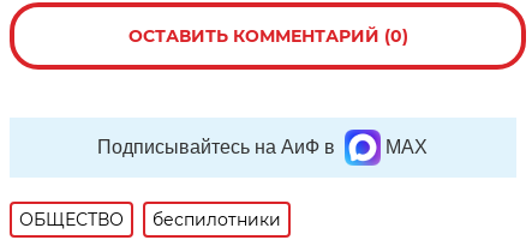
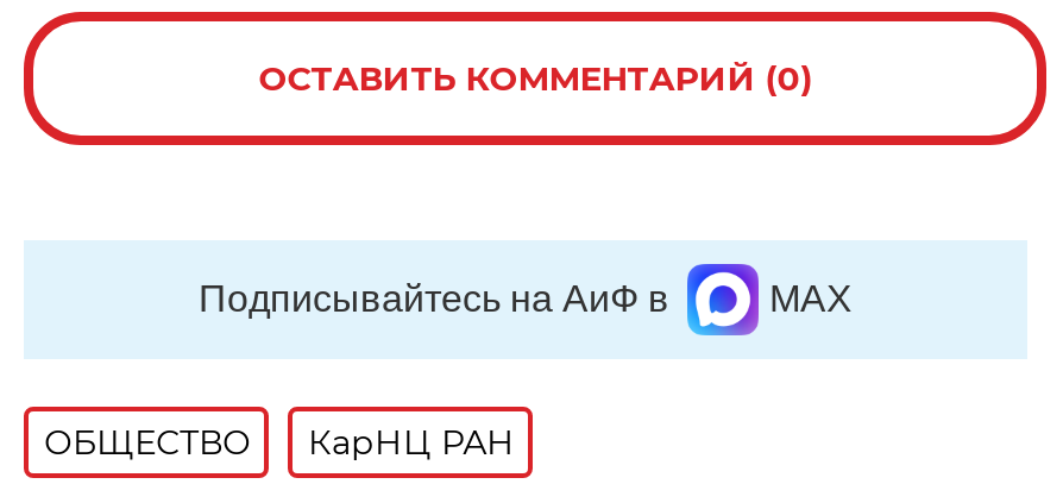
[153,209,281,230] беспилотники -> [308,421,515,464] КарНЦ РАН

